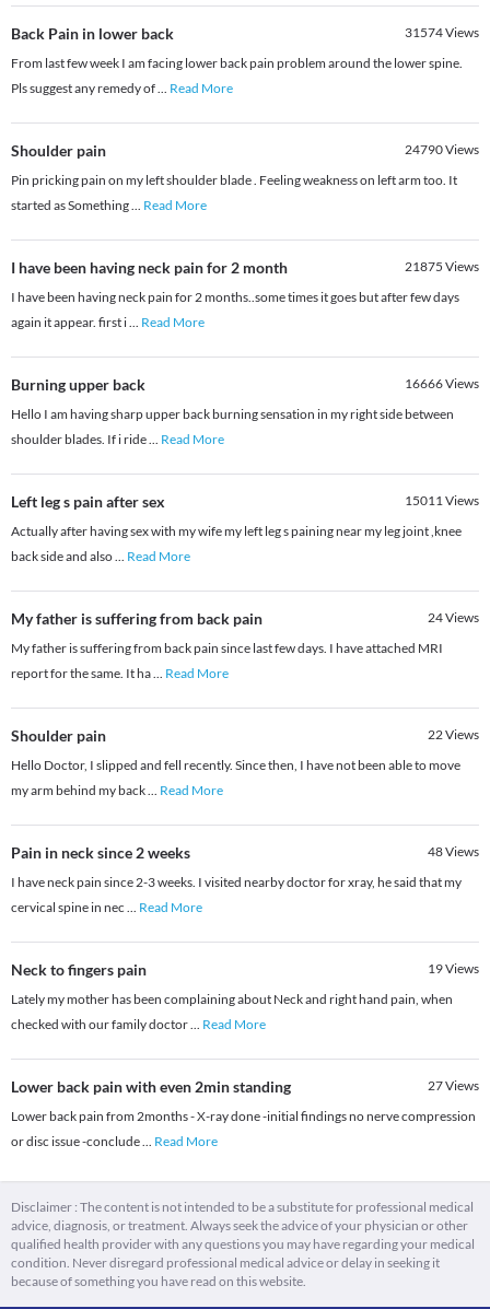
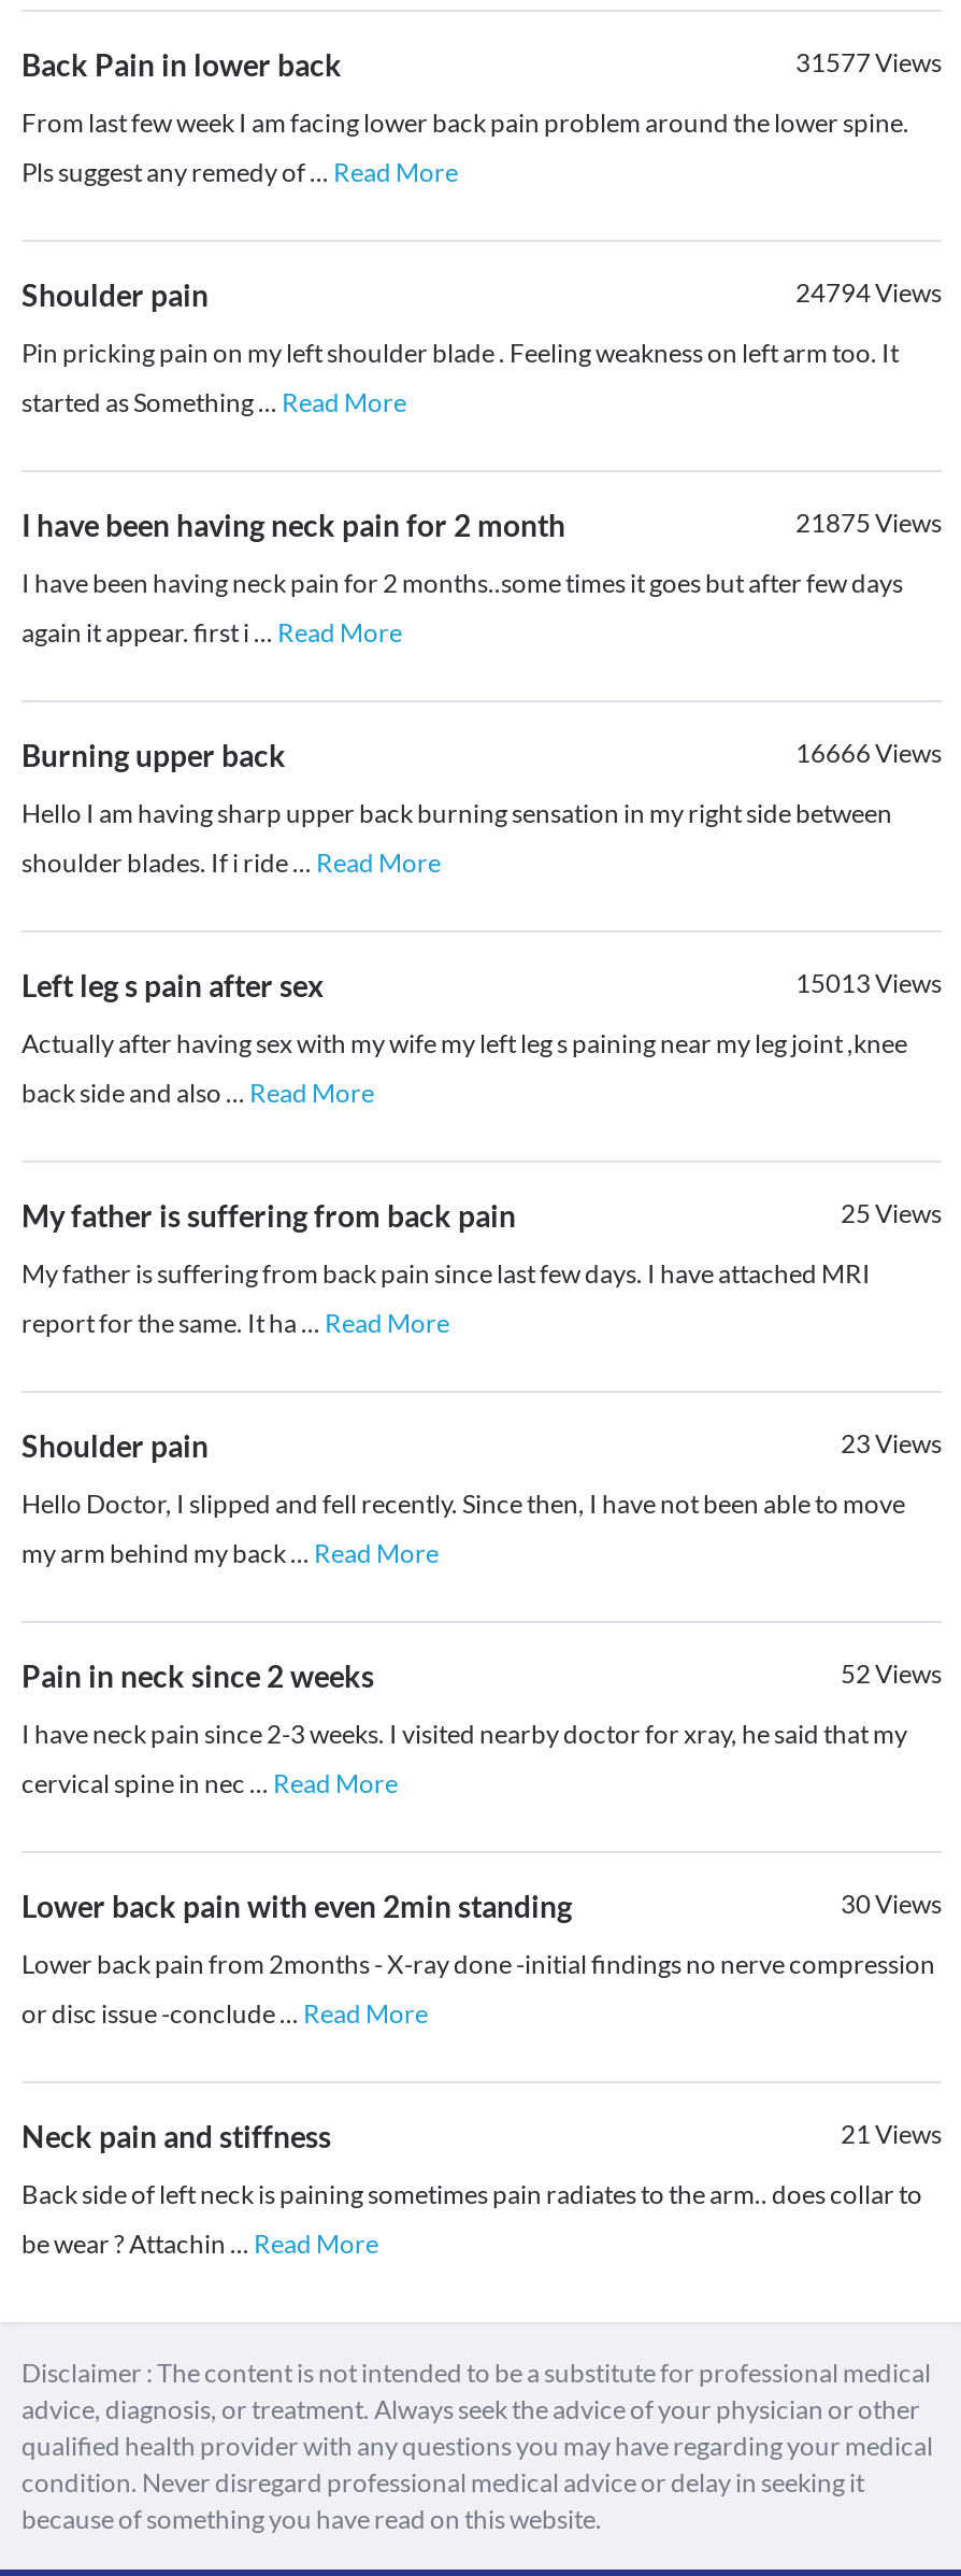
[405,24,479,41] 31574Views -> [795,47,942,79] 31577Views
[405,141,479,158] 24790Views -> [795,277,942,309] 24794Views
[405,492,479,509] 15011Views -> [795,968,942,1000] 15013Views
[428,609,479,626] 24 Views -> [841,1198,942,1230] 25 Views
[428,726,479,743] 22Views -> [841,1428,942,1460] 23Views
[428,843,479,860] 48Views -> [841,1658,942,1690] 52Views
[11,960,479,1033] Neck to fingers pain | 19Views | Lately my mother has been complaining about Neck and right hand pain, when | checked with our family doctor... Read More -> none
moved [11,1077,476,1150] -> [21,1888,935,2030]: Lower back pain with even 2min standing | Lower back pain from 2months - X-ray done -initial findings no nerve compression | or disc issue -conclude... Read More
[428,1077,479,1094] 27Views -> [841,1888,942,1921] 30Views
none -> [21,2118,942,2260] Neck pain and stiffness | 21Views | Back side of left neck is paining sometimes pain radiates to the arm.. does collar to | be wear ? Attachin... Read More

